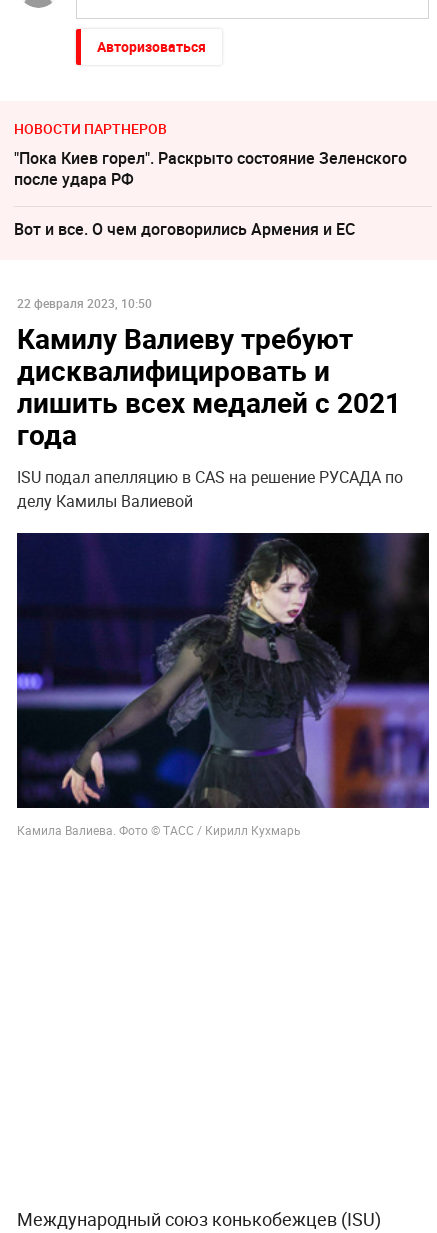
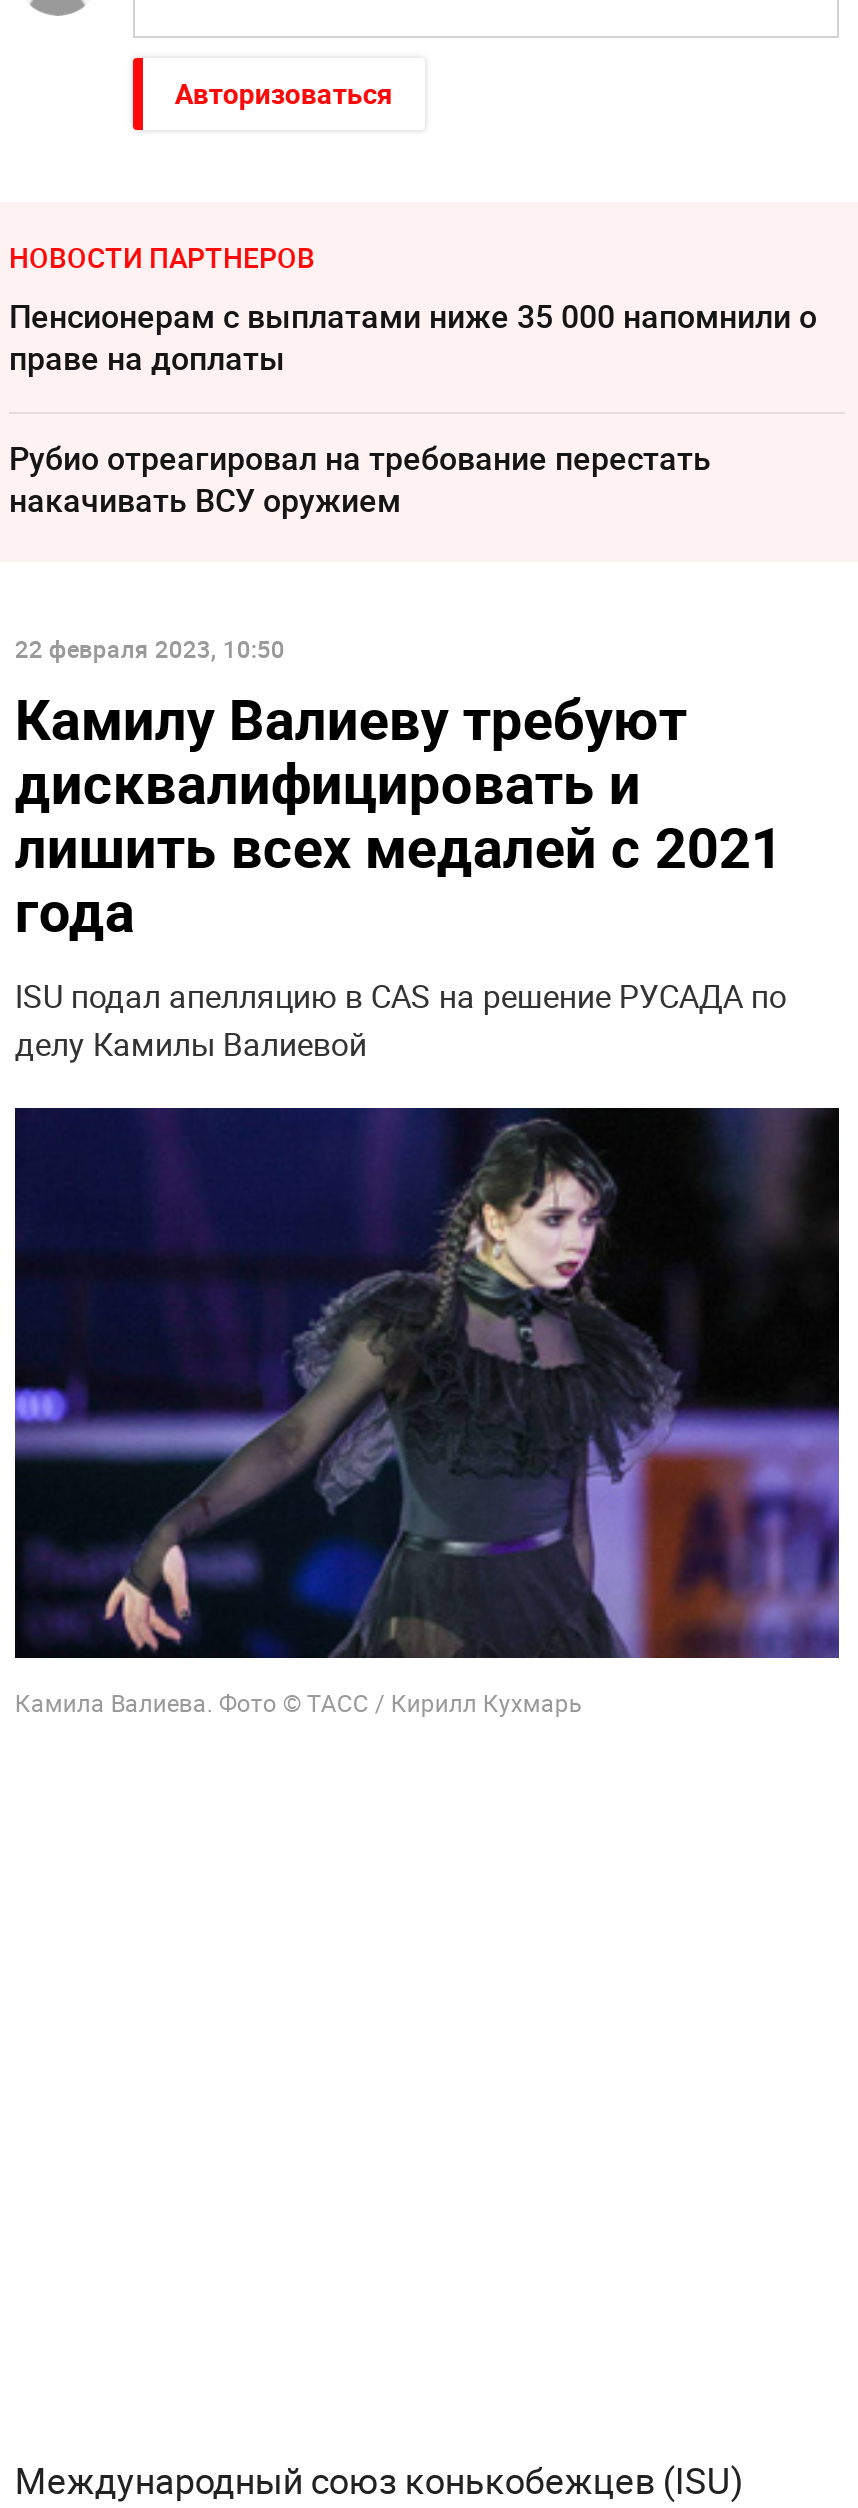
[14,147,407,190] "Пока Киев горел". Раскрыто состояние Зеленского | после удара РФ -> [9,294,817,380] Пенсионерам с выплатами ниже 35 000 напомнили о | праве на доплаты
[14,218,355,240] Вот и все. О чем договорились Армения и ЕС -> [9,436,711,522] Рубио отреагировал на требование перестать | накачивать ВСУ оружием

